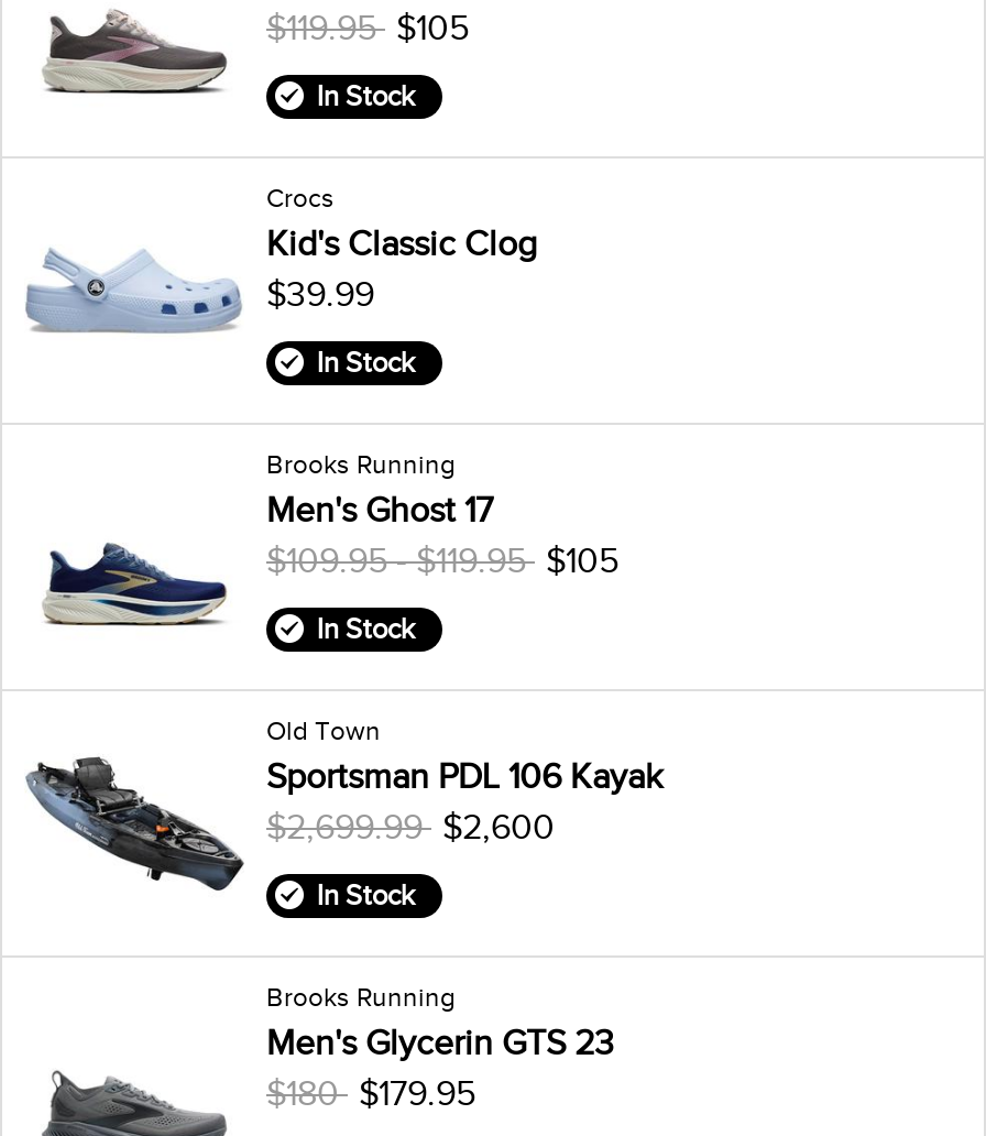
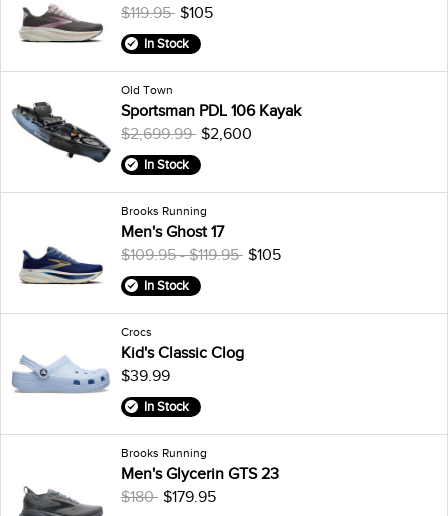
moved [24,182,537,357] -> [11,325,244,404]: [image] | Crocs | Kid's Classic Clog | $39.99
moved [24,715,662,894] -> [11,83,301,164]: [image] | Old Town | Sportsman PDL 106 Kayak | $2,699.99 $2,600

